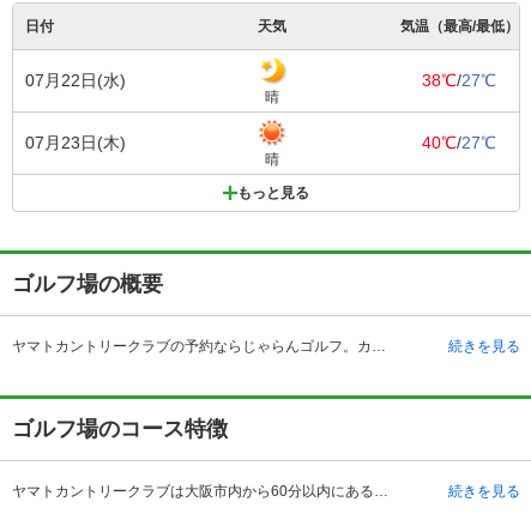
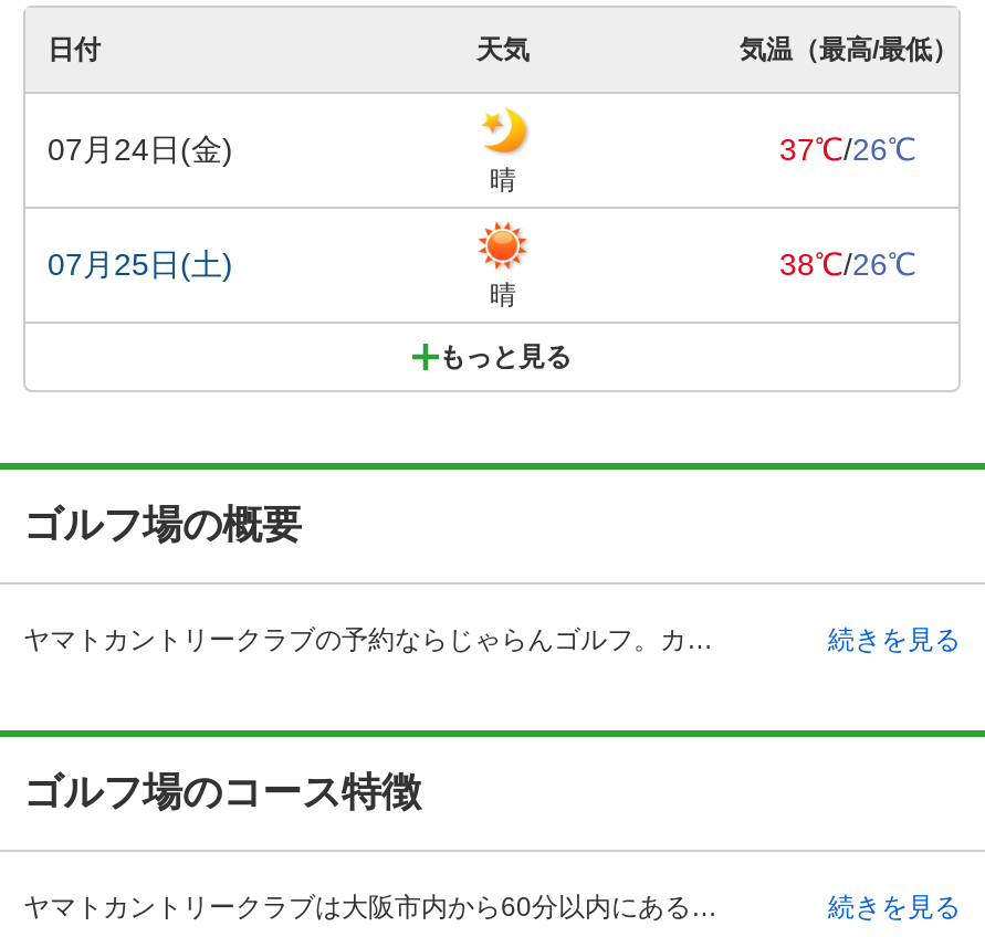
[25,71,126,90] 07月22日(水) -> [48,132,233,168] 07月24日(金)
[422,71,496,90] 38℃/27℃ -> [779,132,916,168] 37℃/26℃
[25,133,126,153] 07月23日(木) -> [48,247,233,283] 07月25日(土)
[422,133,496,153] 40℃/27℃ -> [779,247,916,283] 38℃/26℃

